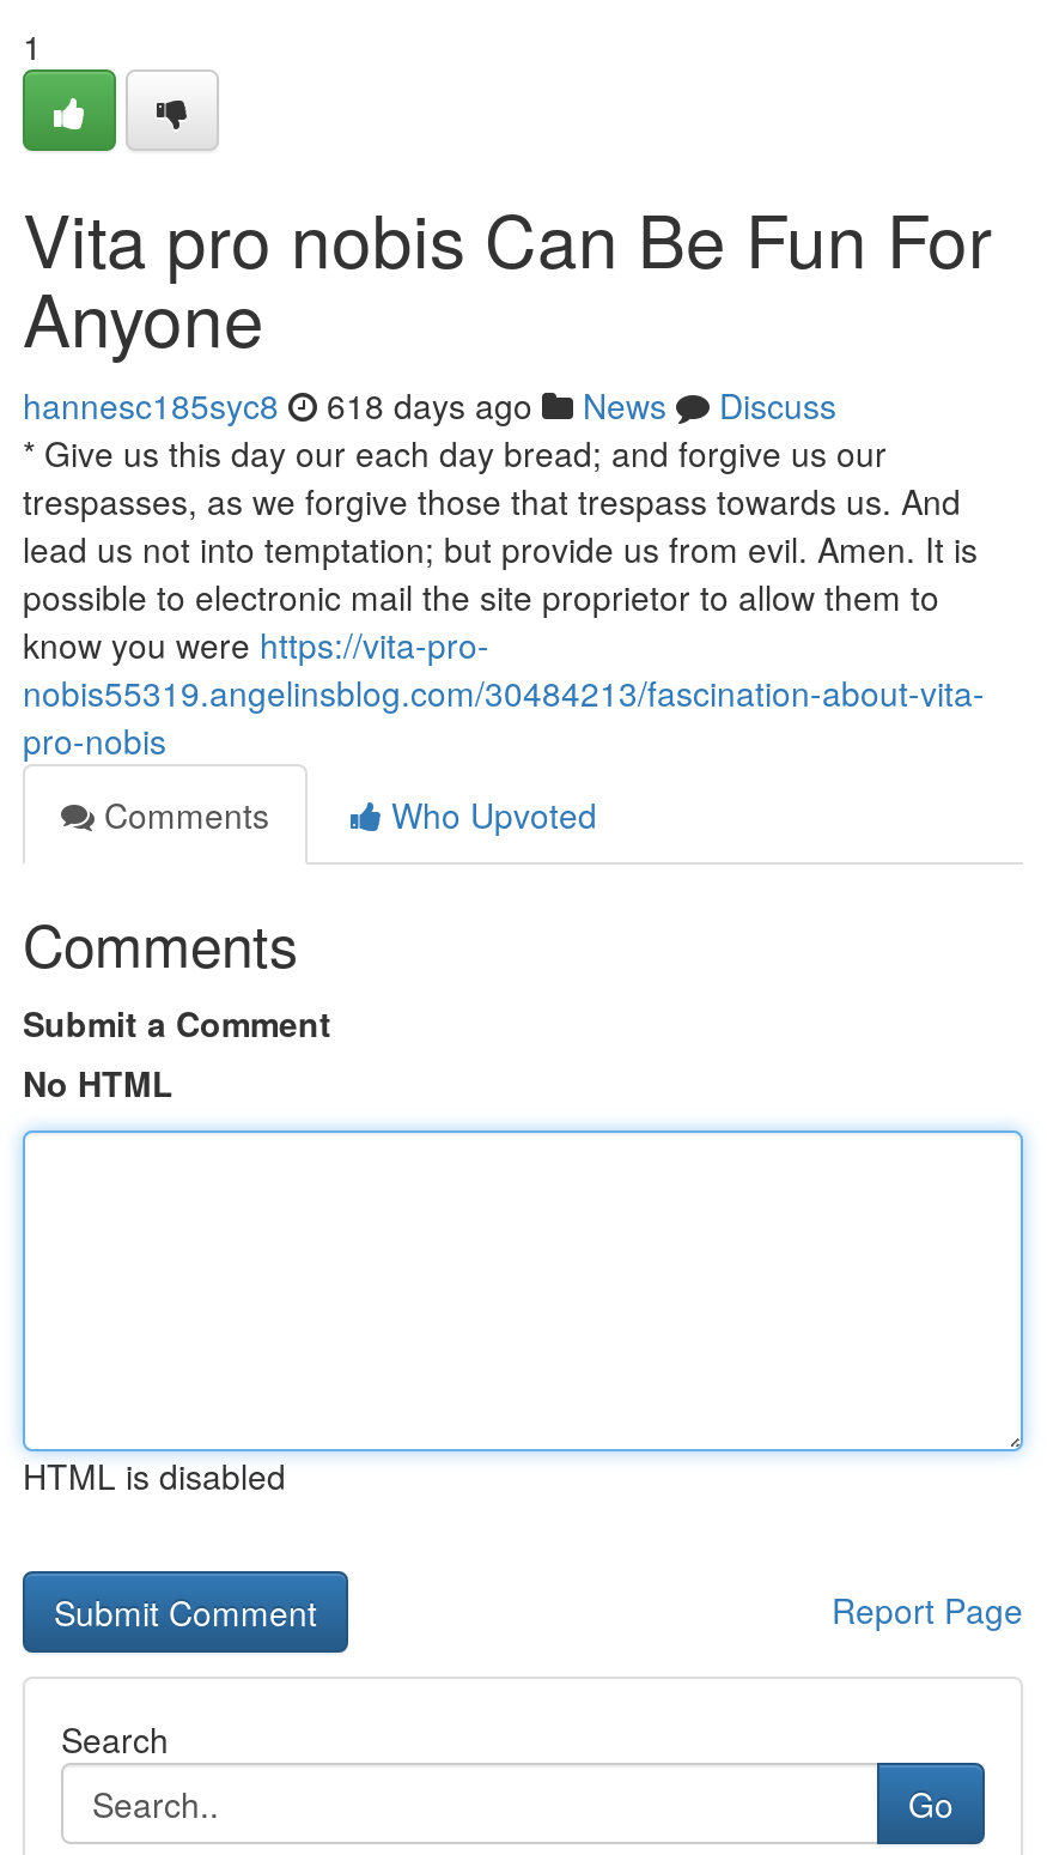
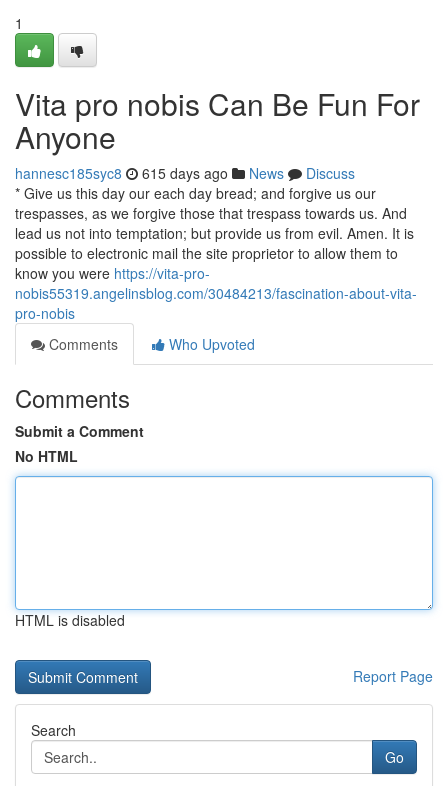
[23,381,836,429] hannesc185syc8 618 days ago News Discuss -> [15,163,355,183] hannesc185syc8 615 days ago News Discuss

